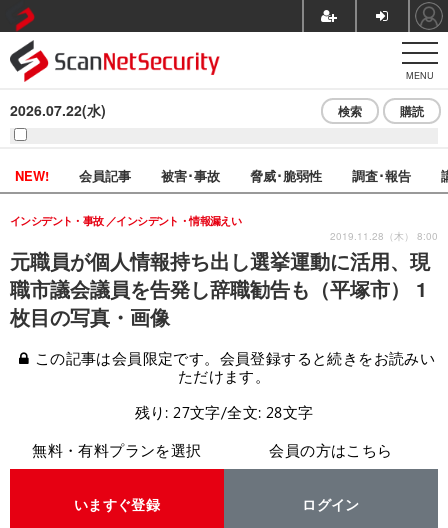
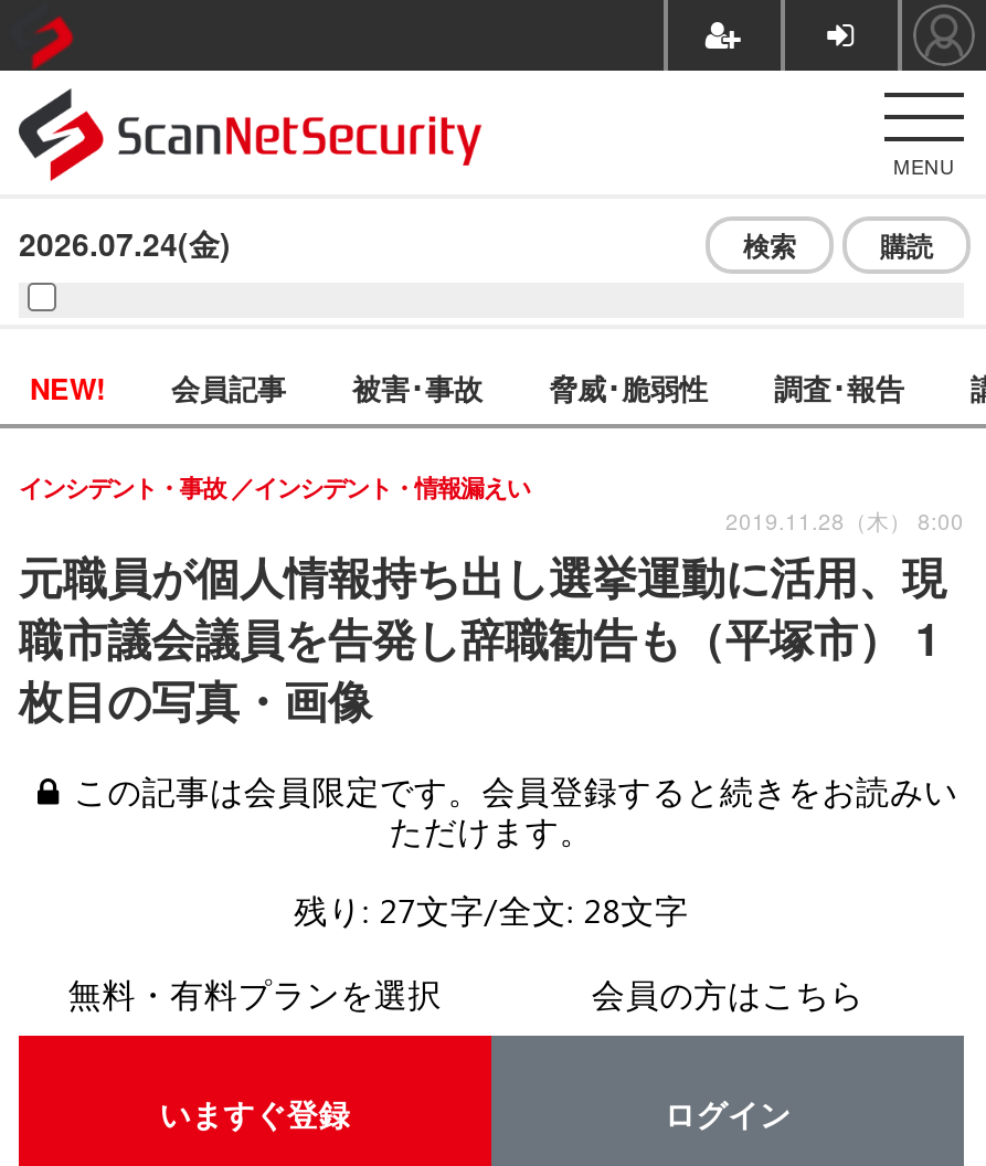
[10,100,106,120] 2026.07.22(水) -> [19,221,231,265] 2026.07.24(金)

